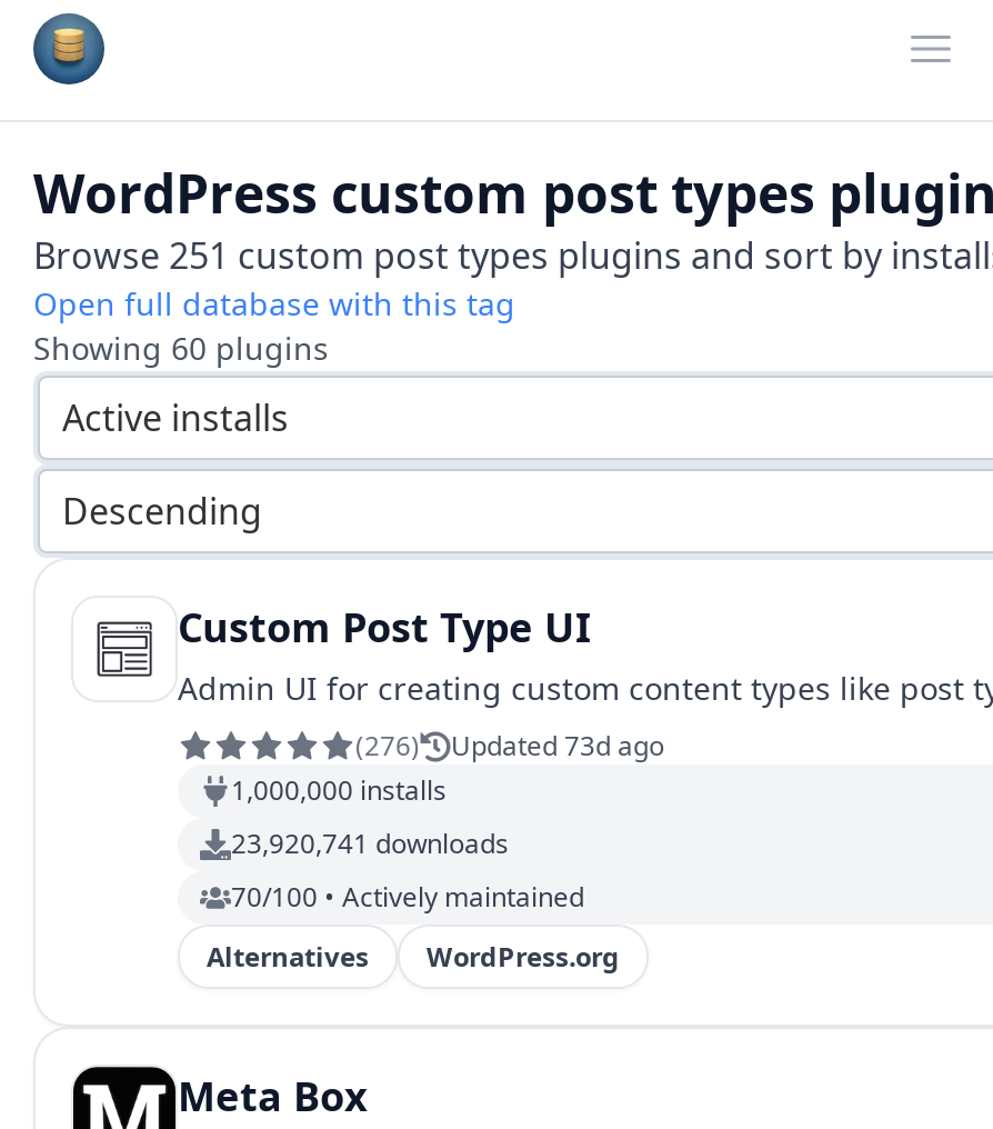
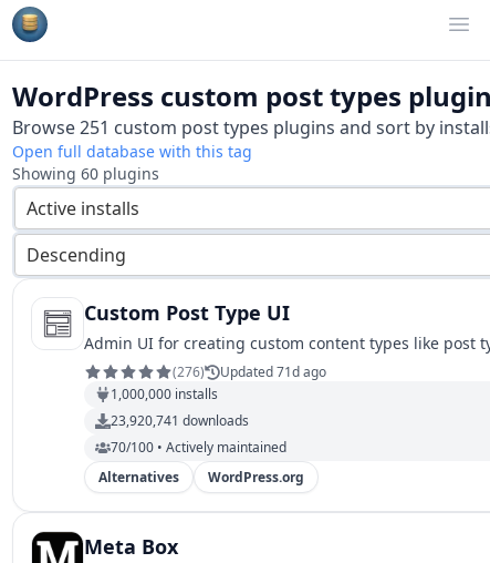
[355,727,664,765] (276) Updated 73d ago -> [173,362,326,381] (276) Updated 71d ago

